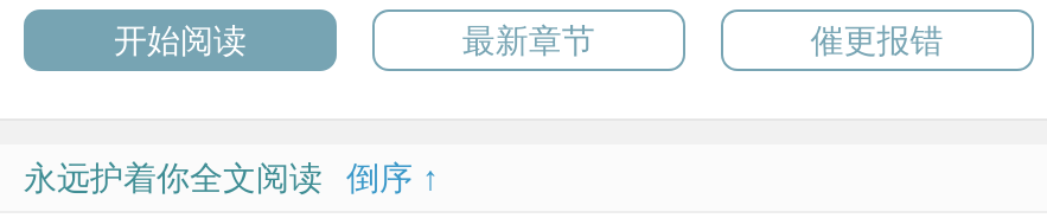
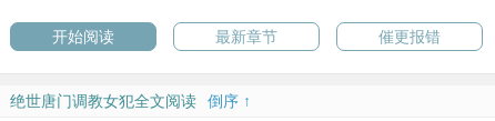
[24,160,323,198] 永远护着你全文阅读 -> [10,93,196,110] 绝世唐门调教女犯全文阅读

